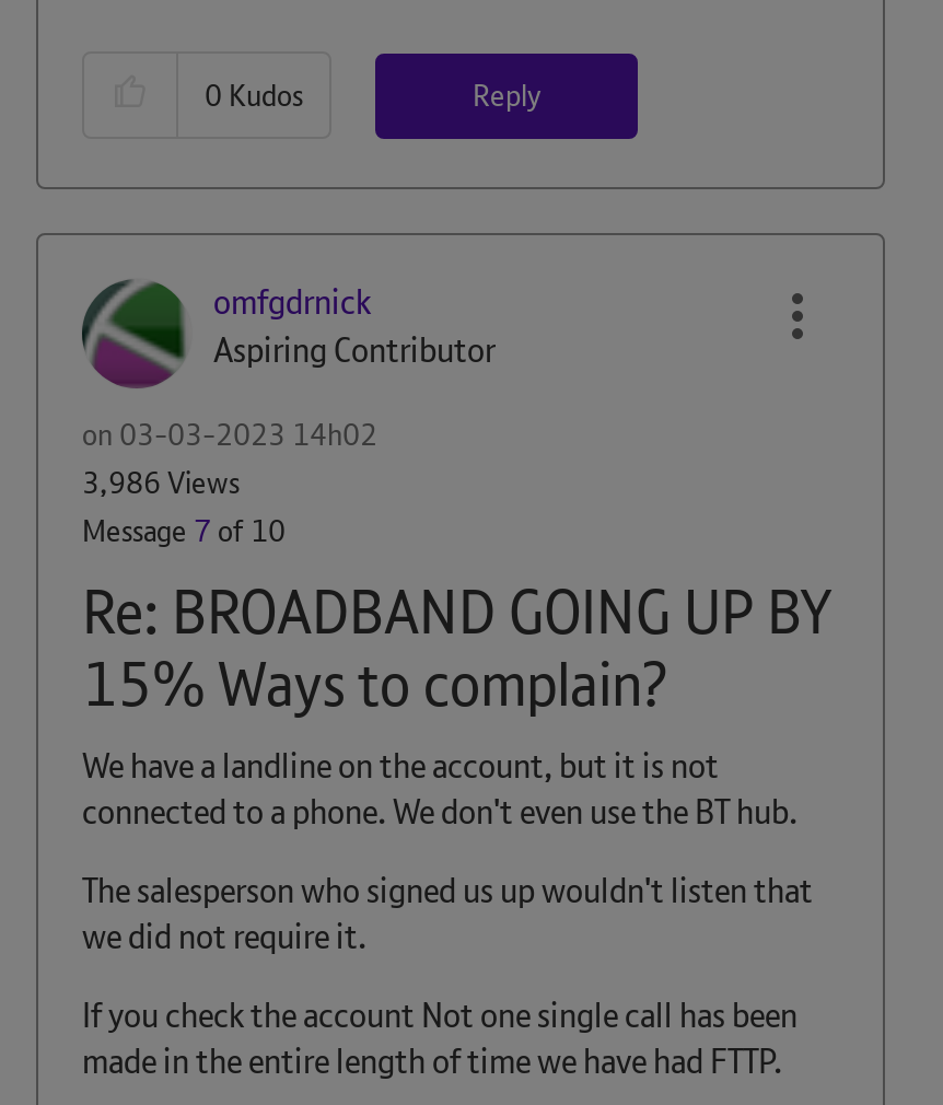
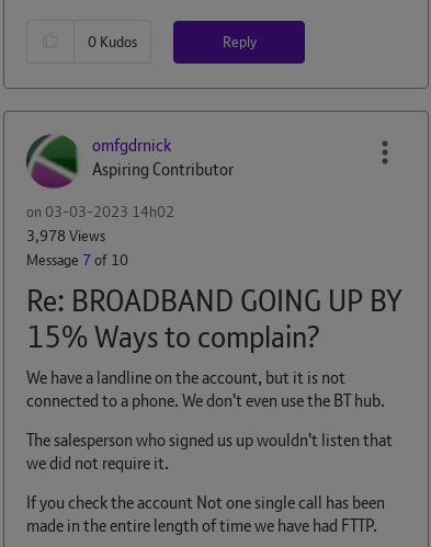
[82,463,240,502] 3,986 Views -> [26,226,105,246] 3,978 Views

